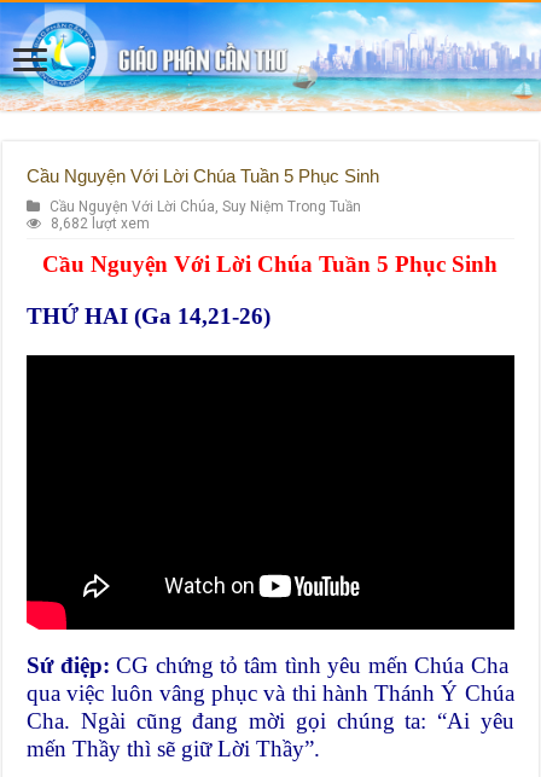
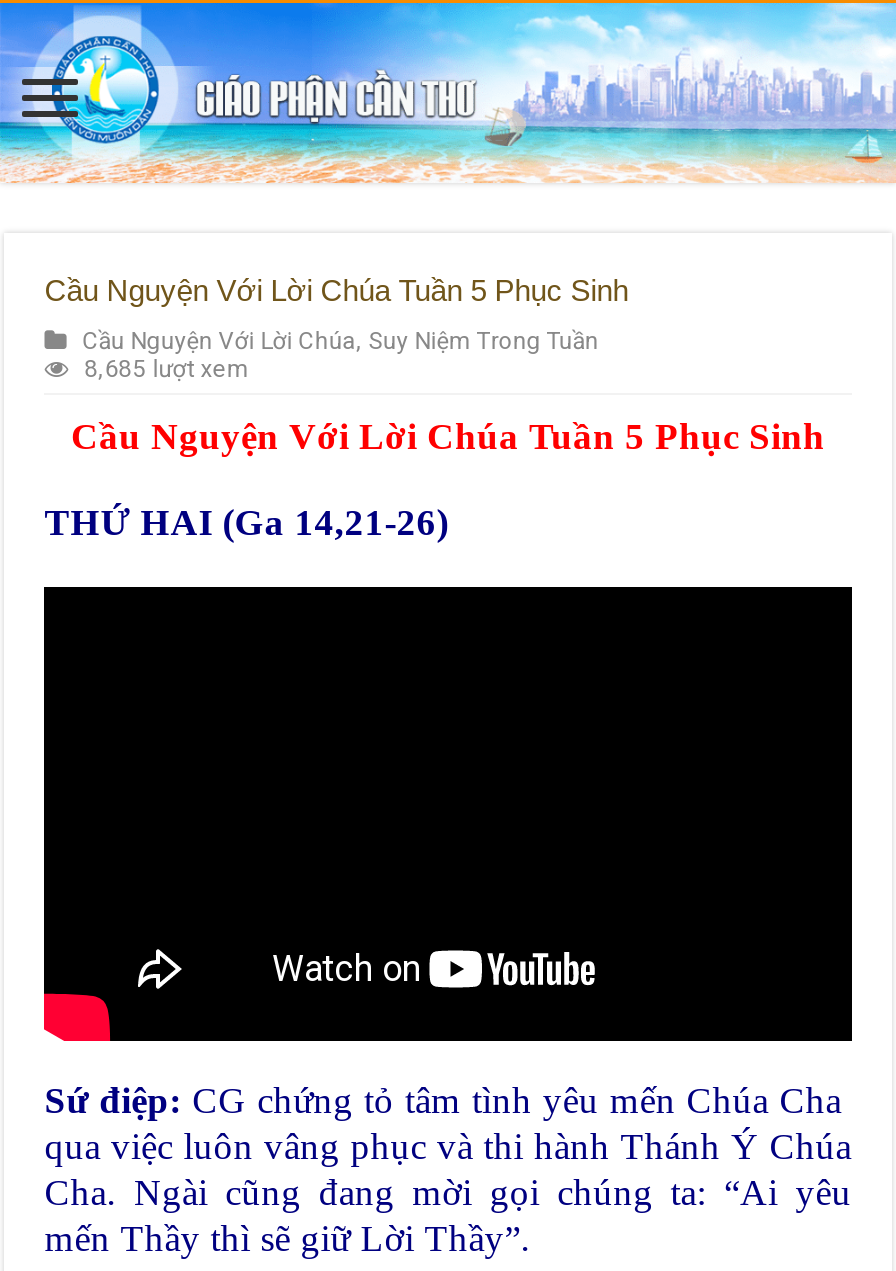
[51,215,150,232] 8,682 lượt xem -> [84,354,248,382] 8,685 lượt xem

